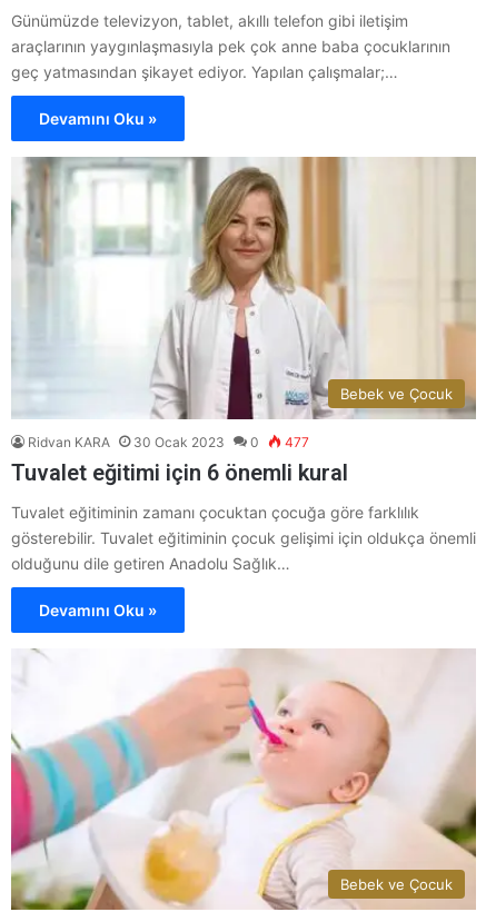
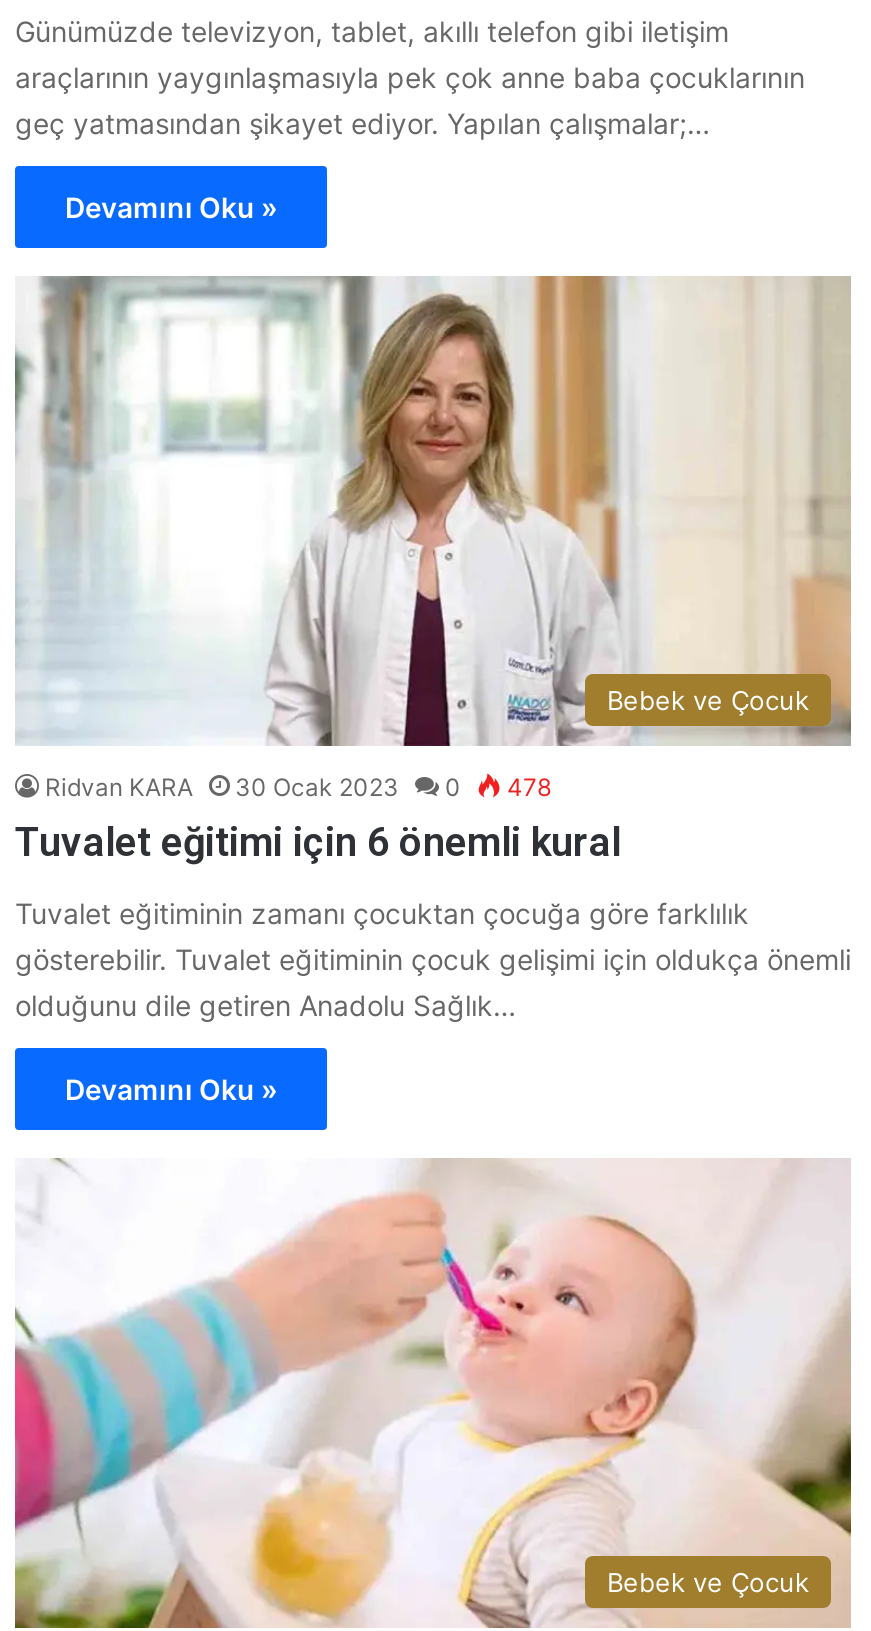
[28,433,309,450] Ridvan KARA 30 Ocak 2023 0 477 -> [45,772,551,802] Ridvan KARA 30 Ocak 2023 0 478

